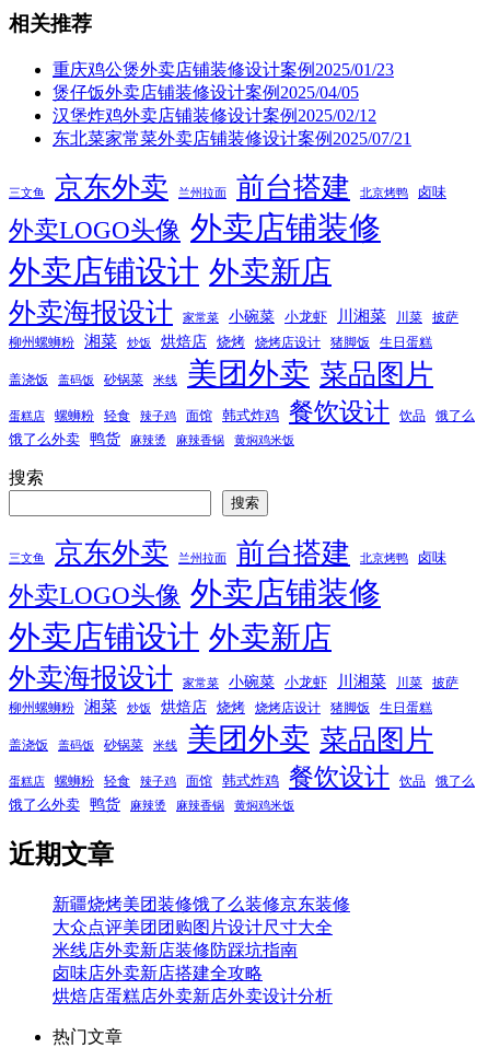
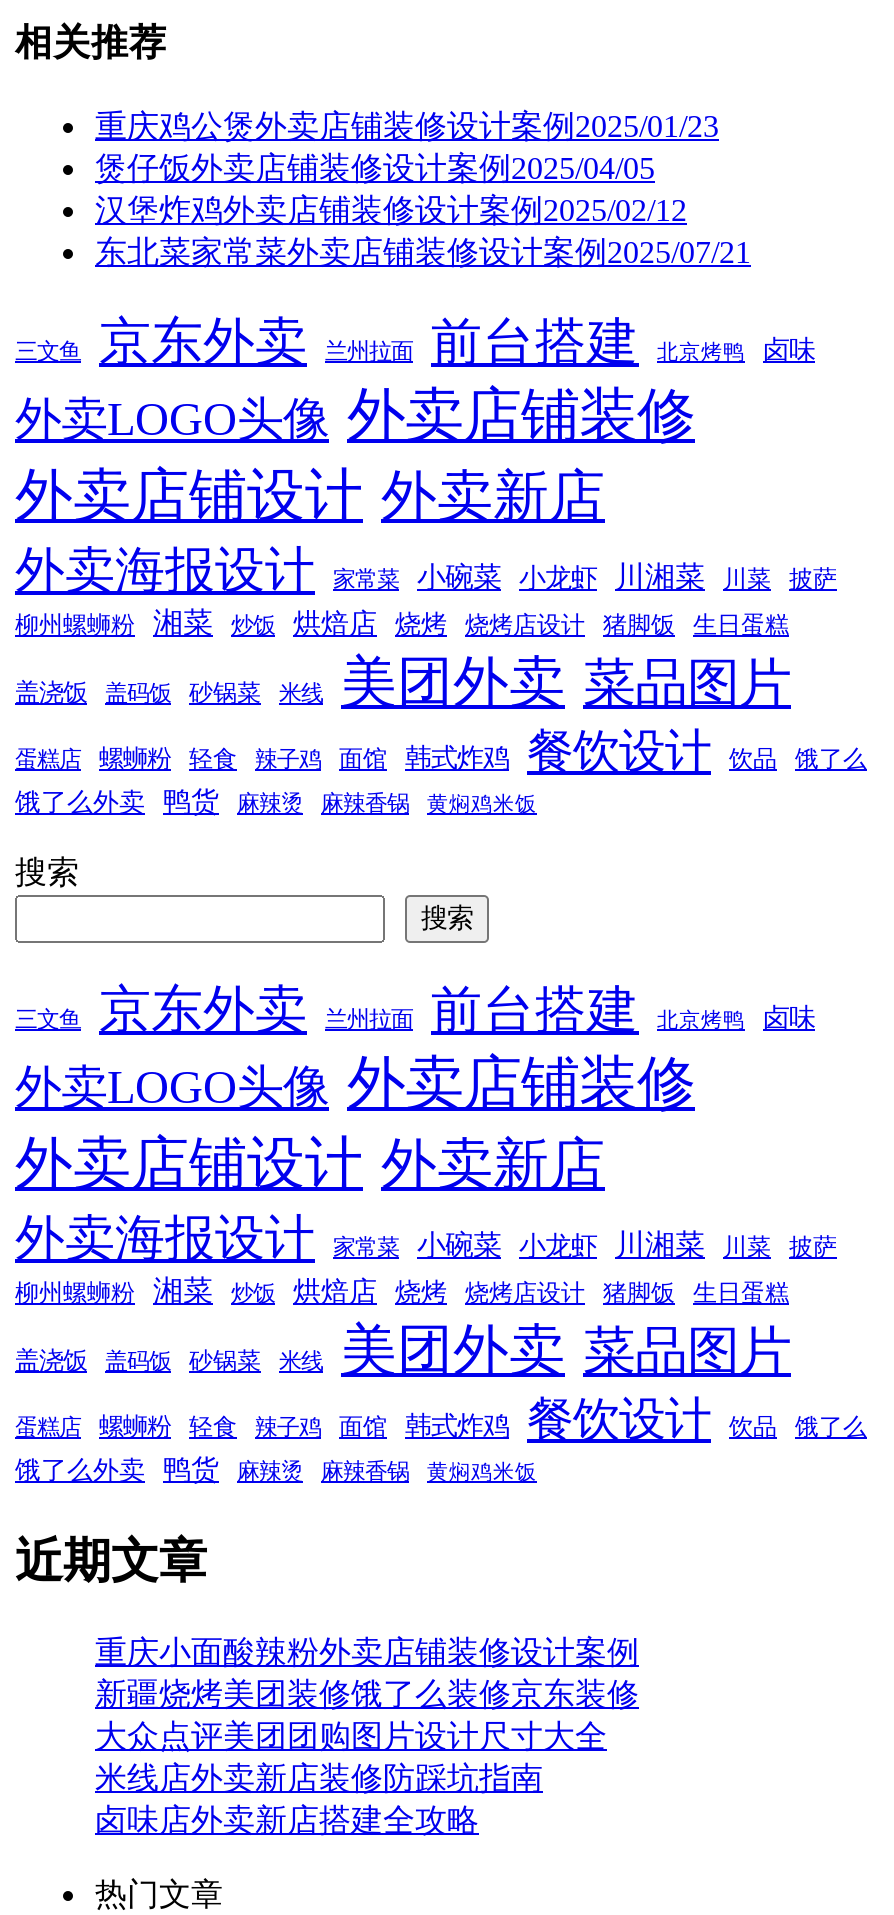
none -> [95,1635,639,1669] 重庆小面酸辣粉外卖店铺装修设计案例
moved [53,895,350,982] -> [95,1677,639,1837]: 新疆烧烤美团装修饿了么装修京东装修 | 大众点评美团团购图片设计尺寸大全 | 卤味店外卖新店搭建全攻略
[53,987,333,1005] 烘焙店蛋糕店外卖新店外卖设计分析 -> none

